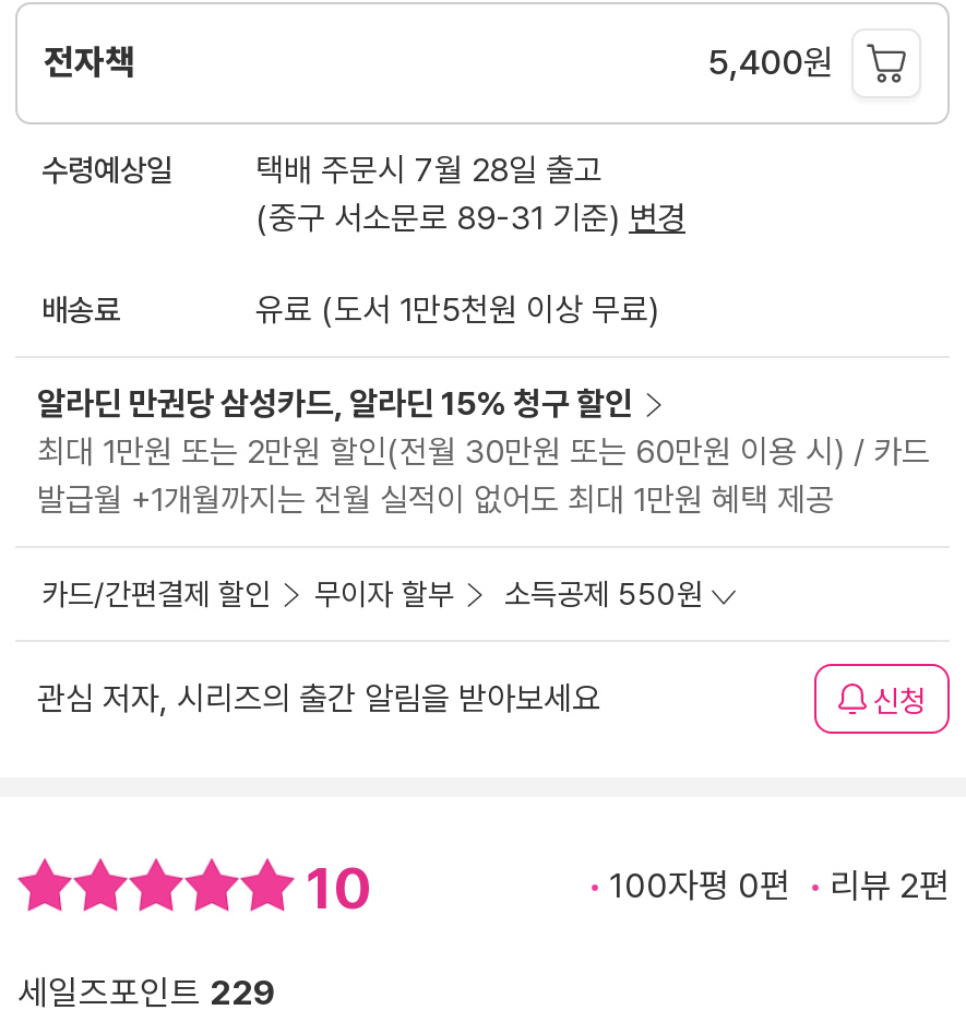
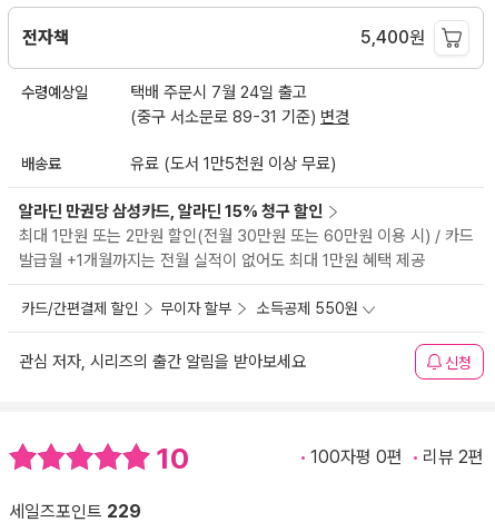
[255,151,603,191] 택배 주문시 7월 28일 출고 -> [130,83,307,103] 택배 주문시 7월 24일 출고

